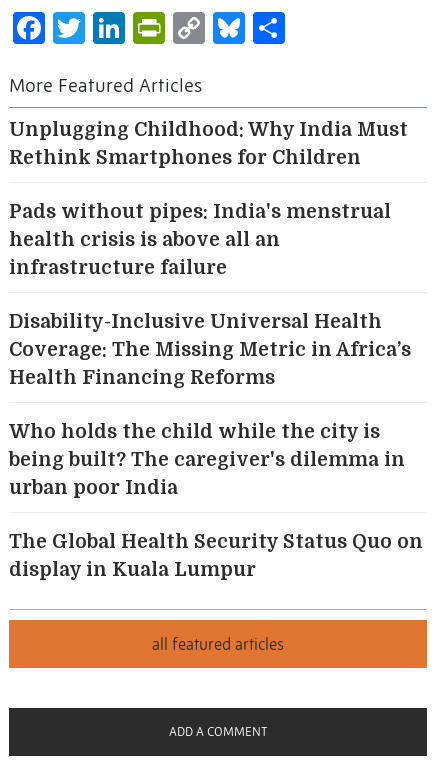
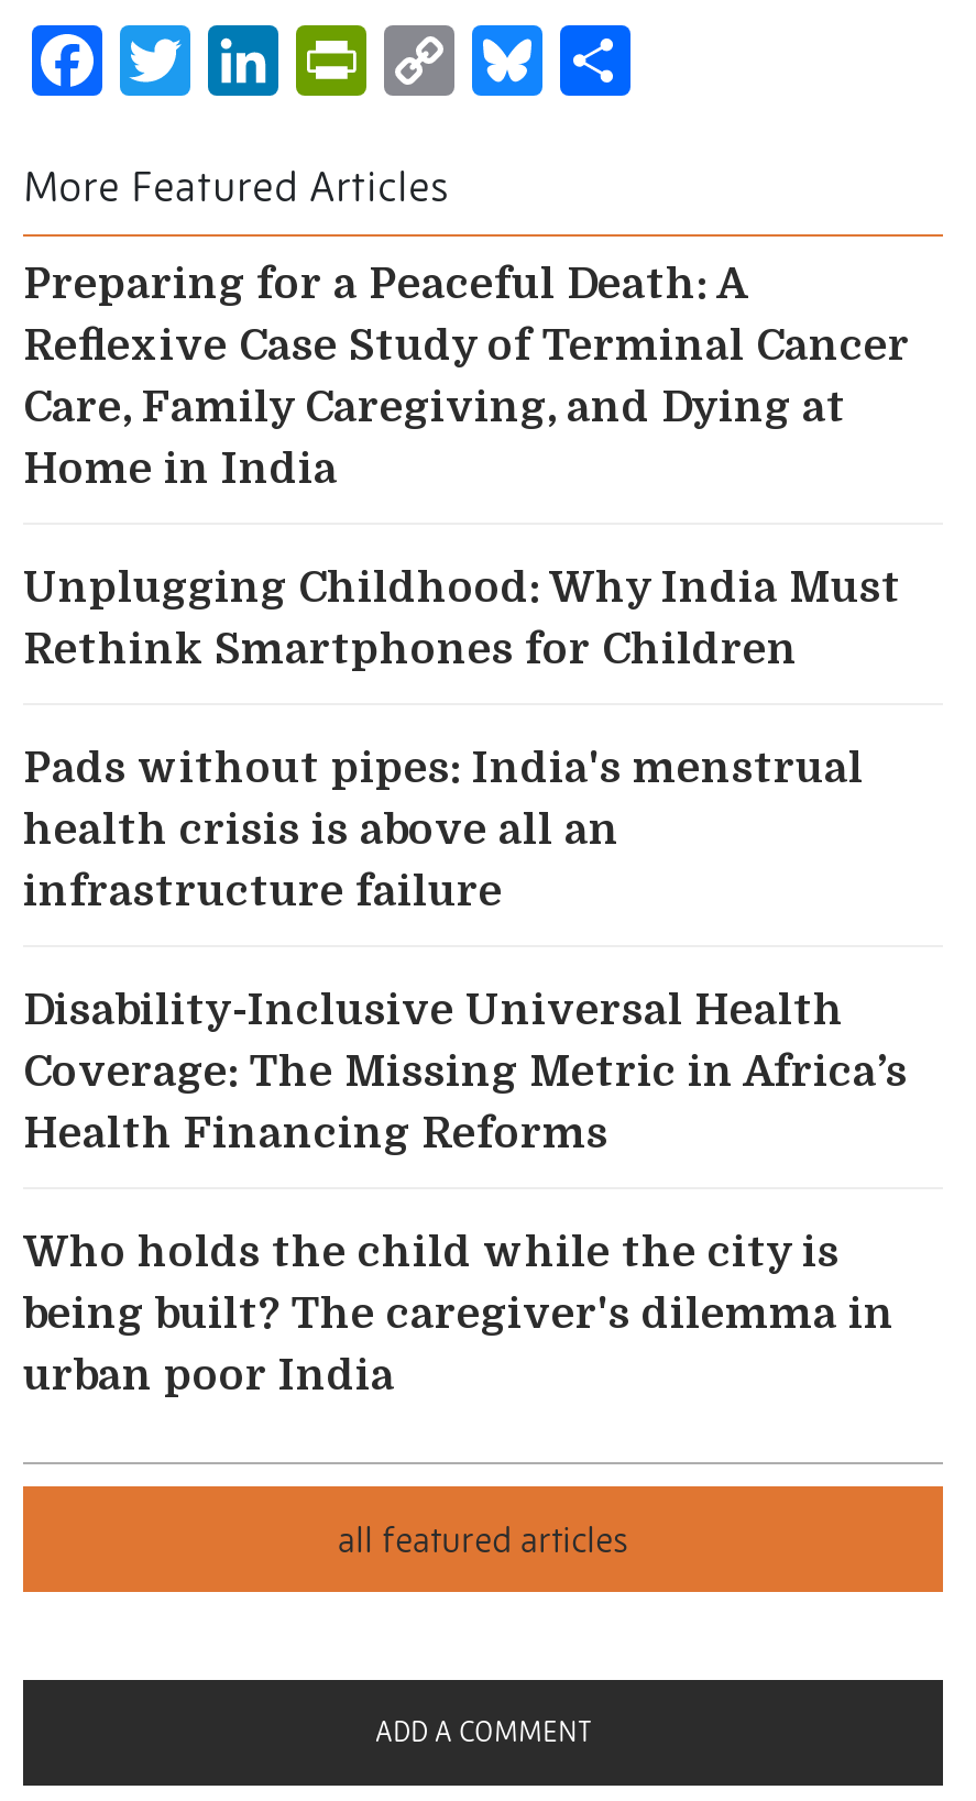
none -> [23,261,910,494] Preparing for a Peaceful Death: A | Reflexive Case Study of Terminal Cancer | Care, Family Caregiving, and Dying at | Home in India
moved [9,119,411,499] -> [23,565,908,1401]: Unplugging Childhood: Why India Must | Rethink Smartphones for Children | Pads without pipes: India's menstrual | ... | being built? The caregiver's dilemma in | urban poor India
[9,531,423,581] The Global Health Security Status Quo on | display in Kuala Lumpur -> none

